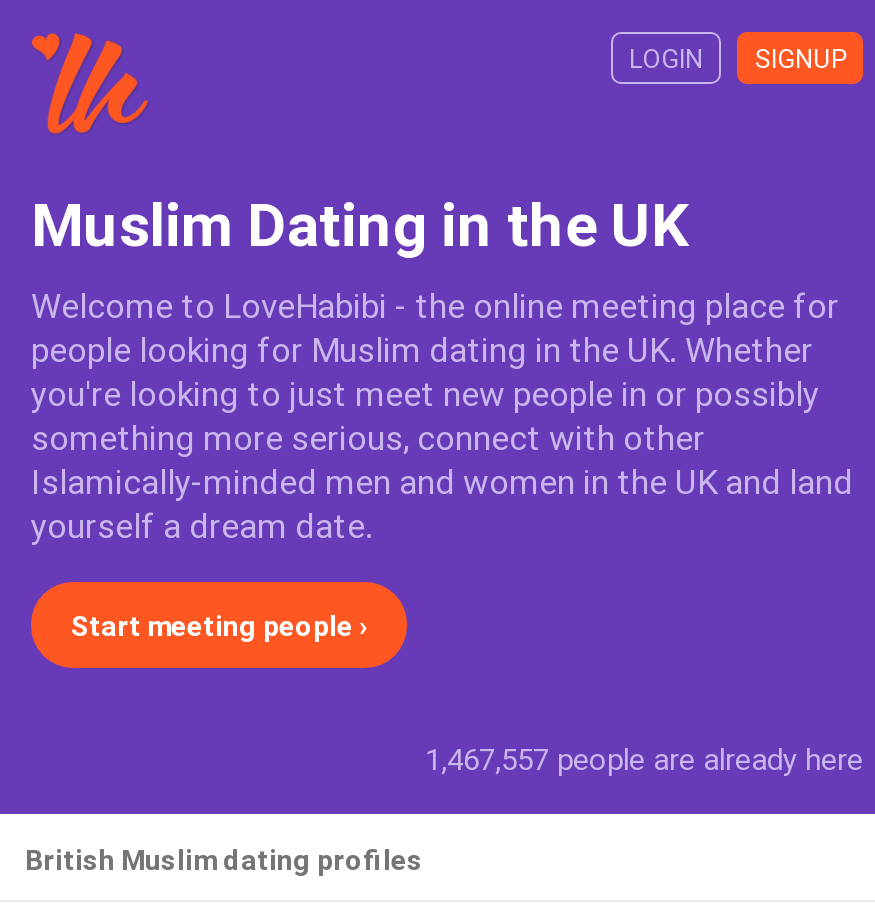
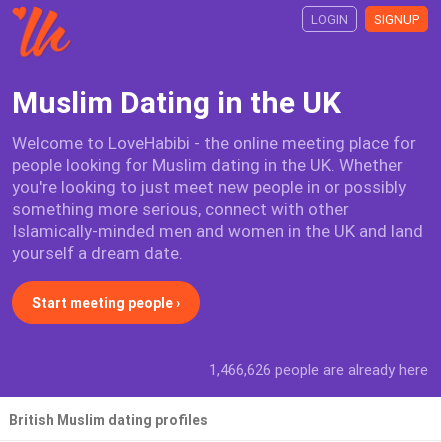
[425,740,863,778] 1,467,557 people are already here -> [209,360,428,379] 1,466,626 people are already here

